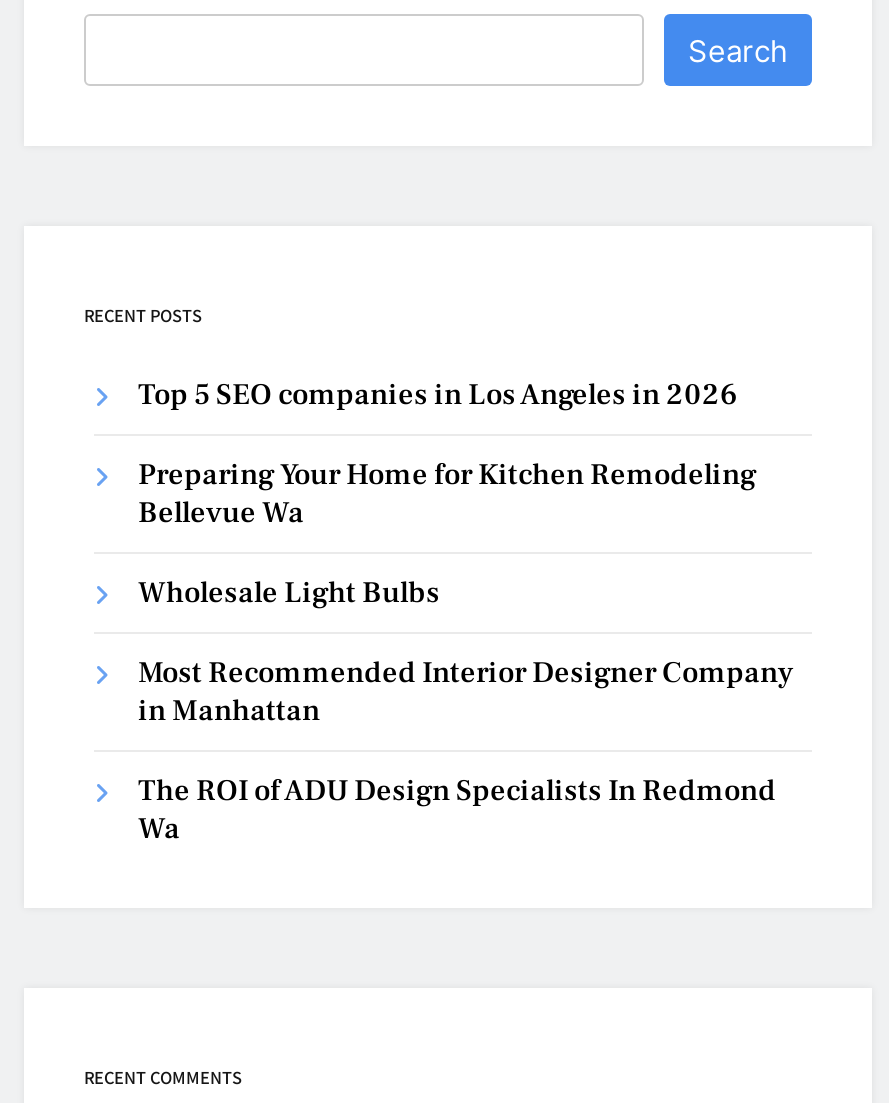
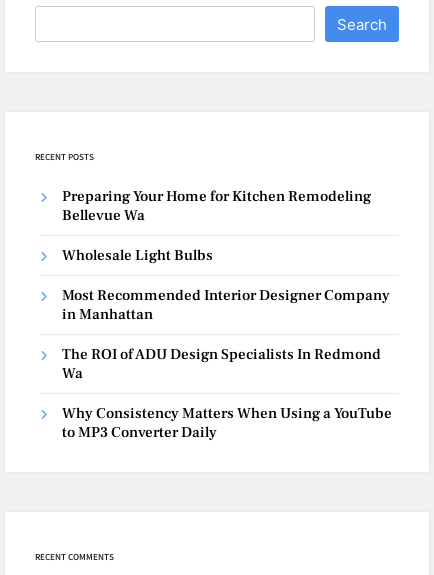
[138,376,738,414] Top 5 SEO companies in Los Angeles in 2026 -> none
moved [138,456,794,848] -> [62,187,390,383]: Preparing Your Home for Kitchen Remodeling | Bellevue Wa | Wholesale Light Bulbs | Most Recommended Interior Designer Company | in Manhattan | The ROI of ADU Design Specialists In Redmond | Wa
none -> [62,404,392,442] Why Consistency Matters When Using a YouTube | to MP3 Converter Daily

